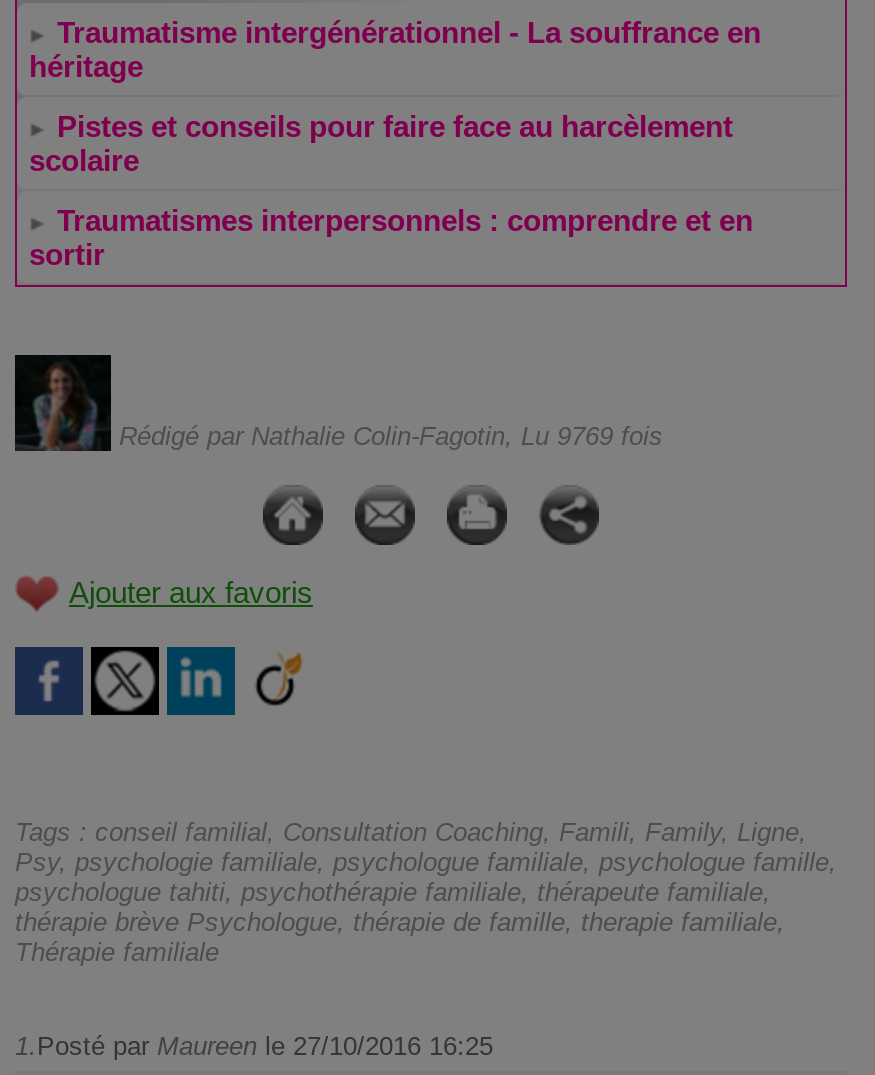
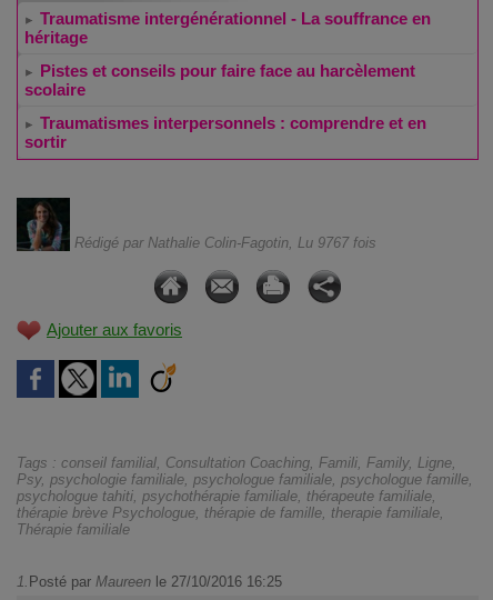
[111,421,663,451] Rédigé par Nathalie Colin-Fagotin, Lu 9769 fois -> [70,234,376,251] Rédigé par Nathalie Colin-Fagotin, Lu 9767 fois

